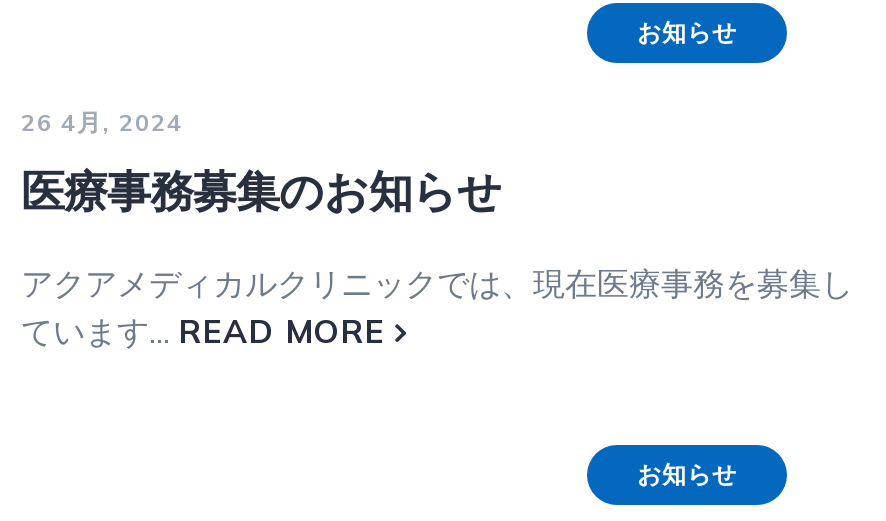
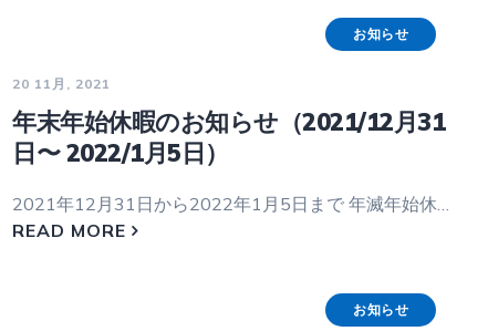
[21,107,183,137] 26 4月, 2024 -> [12,75,111,92] 20 11月, 2021
[21,163,502,219] 医療事務募集のお知らせ -> [12,106,445,168] 年末年始休暇のお知らせ（2021/12月31 | 日〜 2022/1月5日）
[21,263,853,351] アクアメディカルクリニックでは、現在医療事務を募集し | ています… READ MORE -> [12,193,449,241] 2021年12月31日から2022年1月5日まで 年滅年始休… | READ MORE

